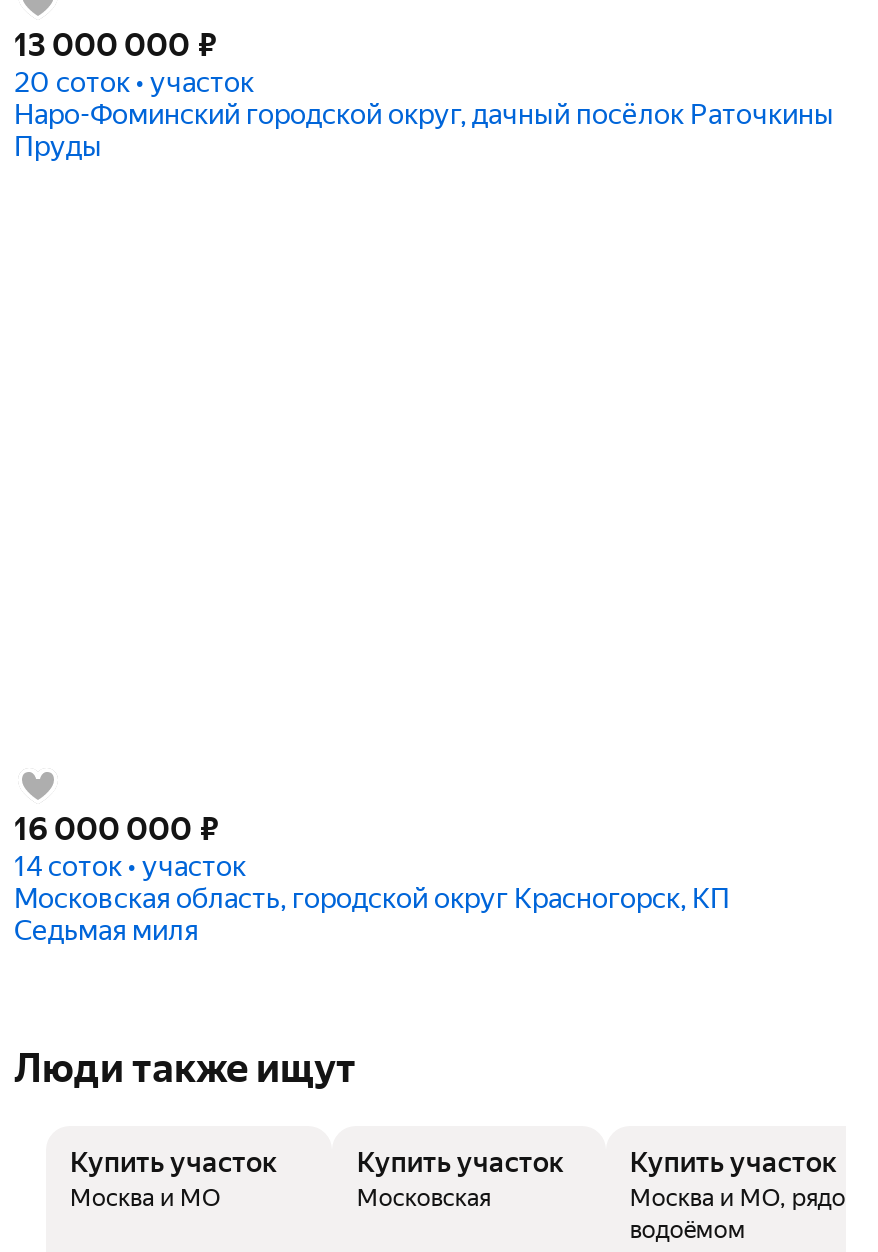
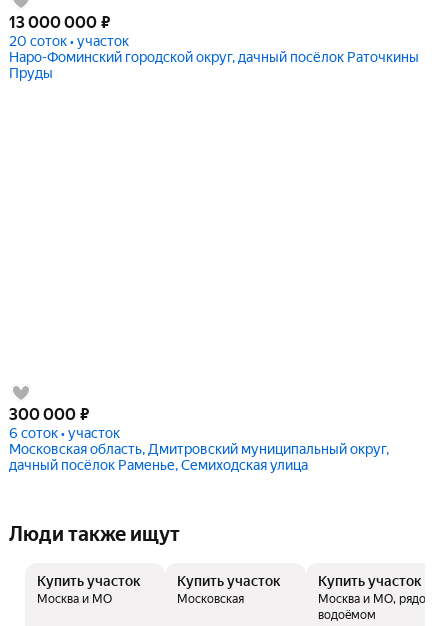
[14,809,730,945] 16 000 000 ₽ | 14 соток • участок | Московская область, городской округ Красногорск, КП | Седьмая миля -> [9,405,389,473] 300 000 ₽ | 6 соток • участок | Московская область, Дмитровский муниципальный округ, | дачный посёлок Раменье, Семиходская улица

